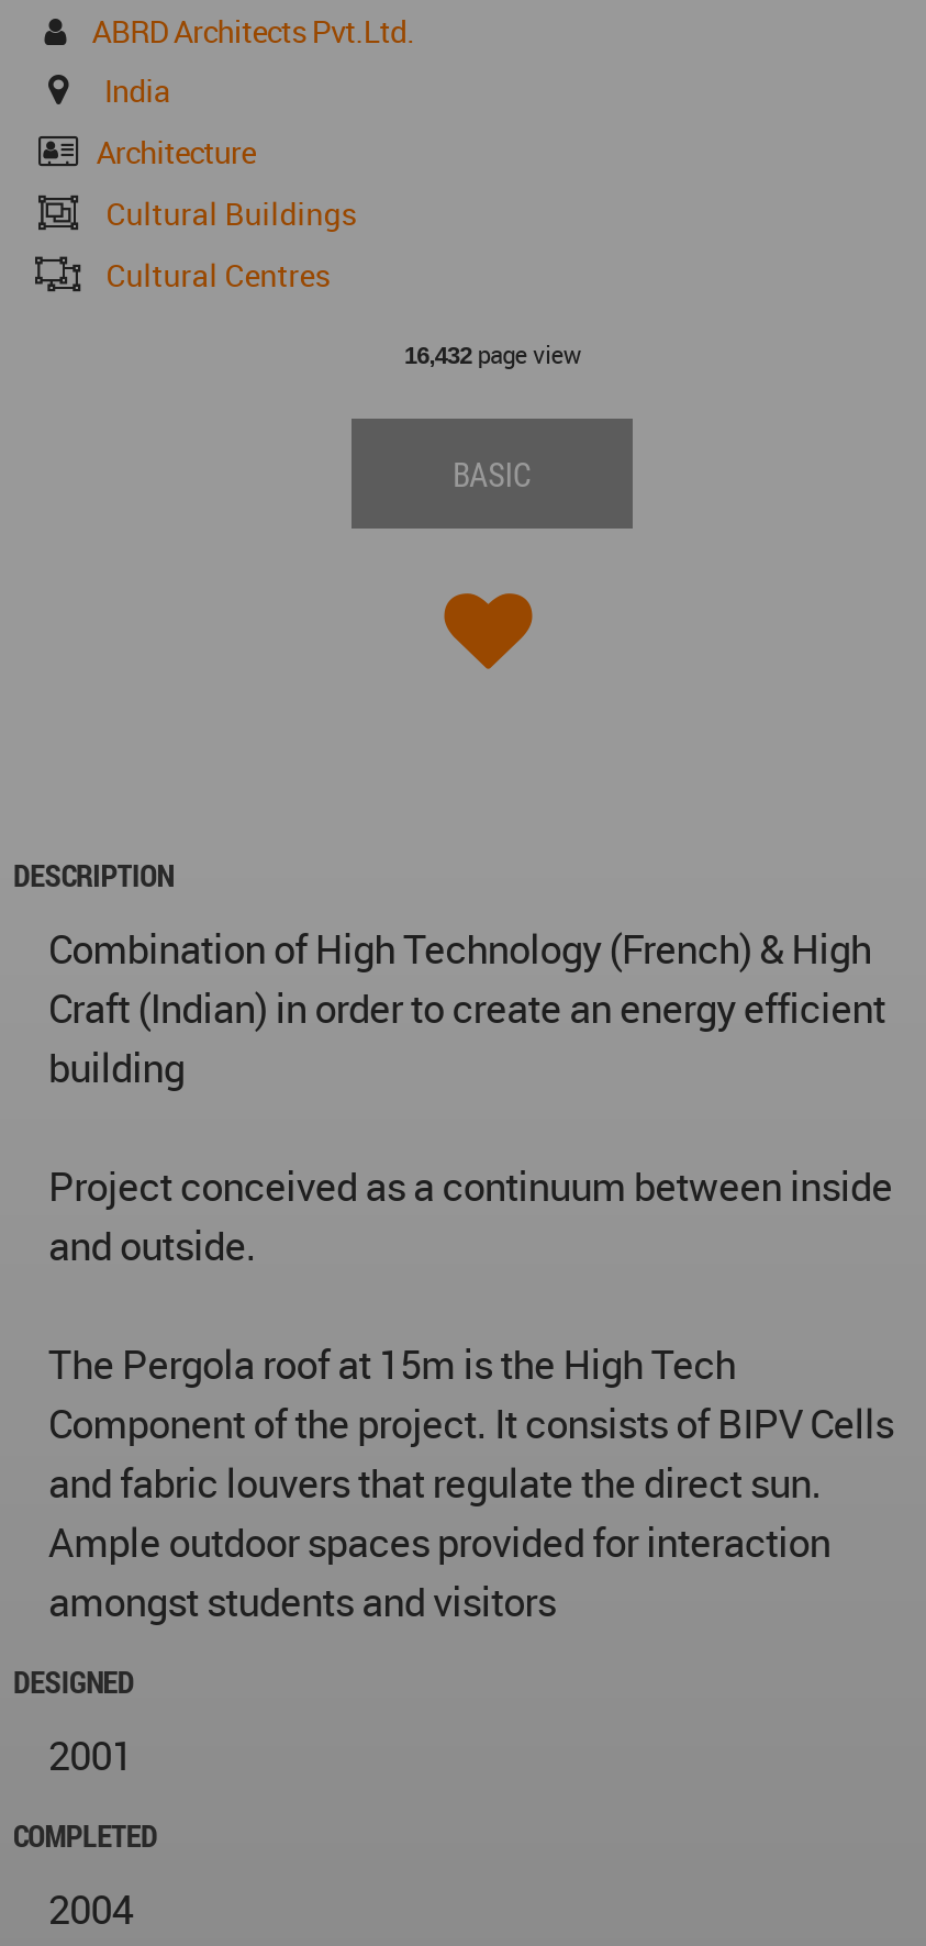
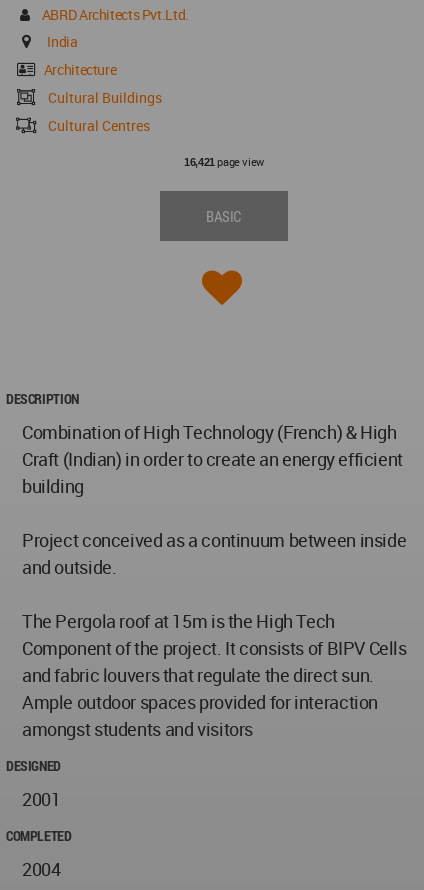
[404,337,580,370] 16,432 page view -> [184,154,264,169] 16,421 page view

